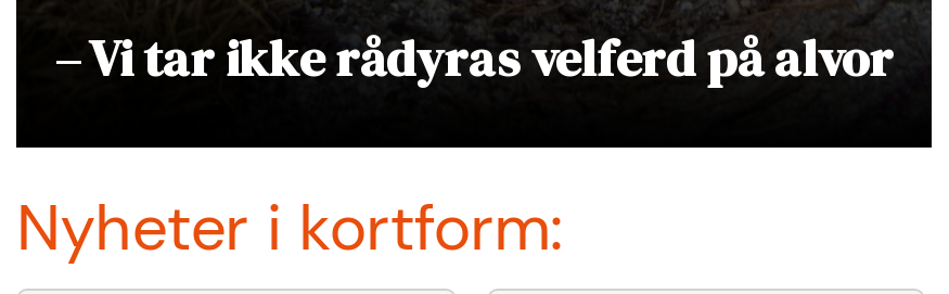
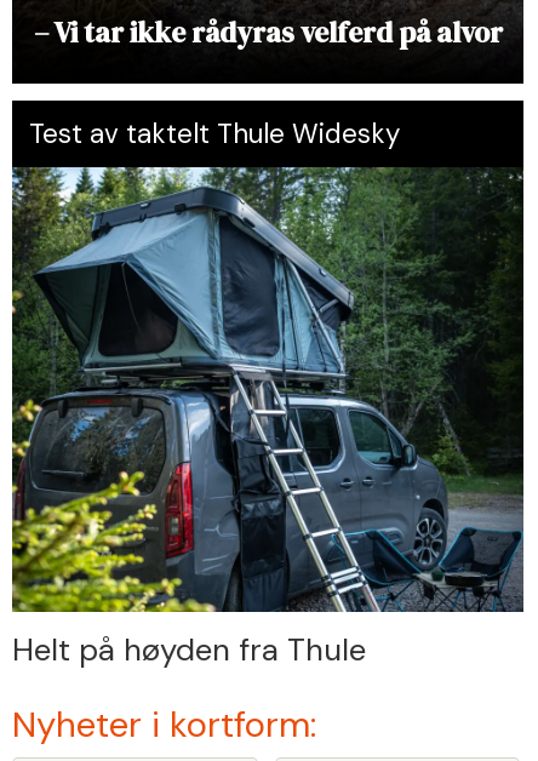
none -> [11,99,525,613] [image] | Test av taktelt Thule Widesky
none -> [12,629,366,670] Helt på høyden fra Thule

